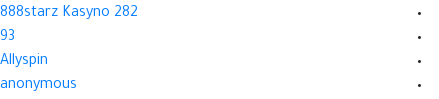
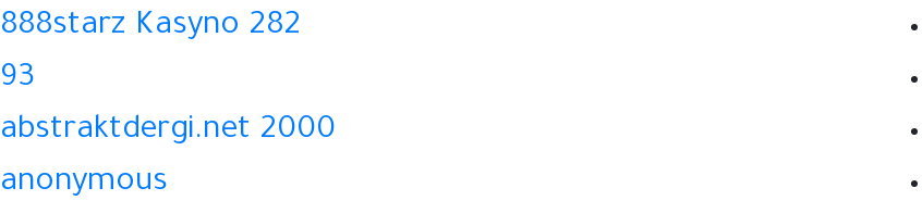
[0,54,48,70] Allyspin -> [0,115,336,150] abstraktdergi.net 2000

